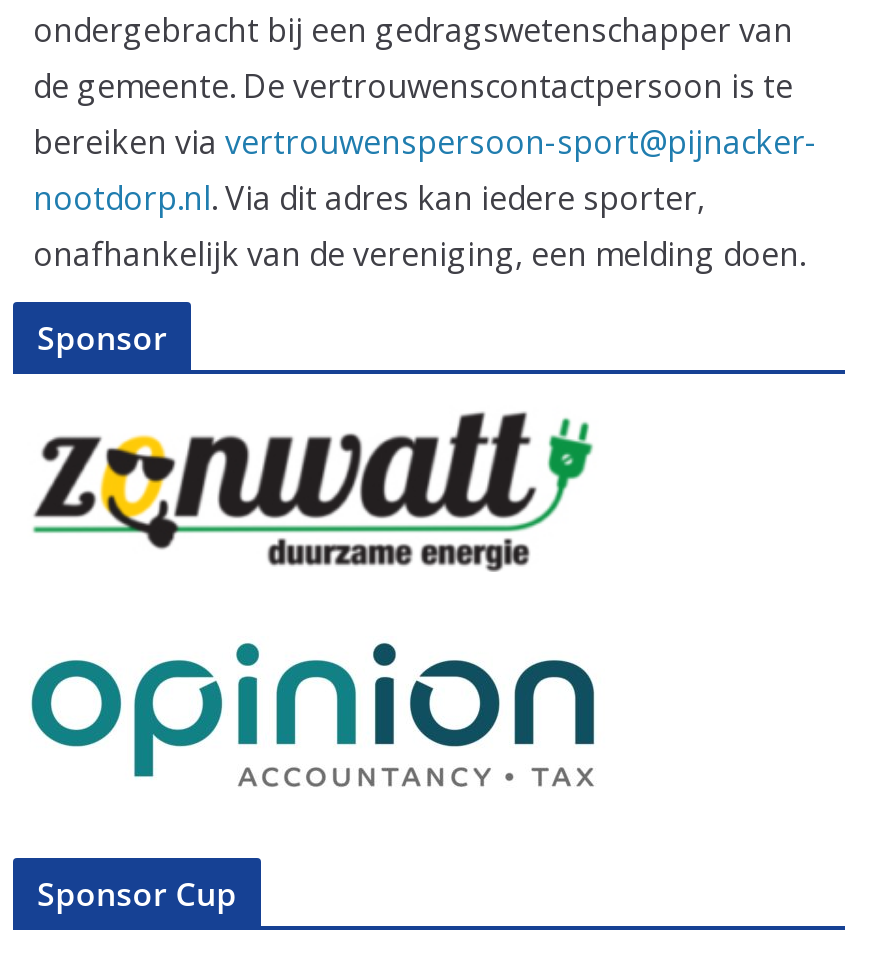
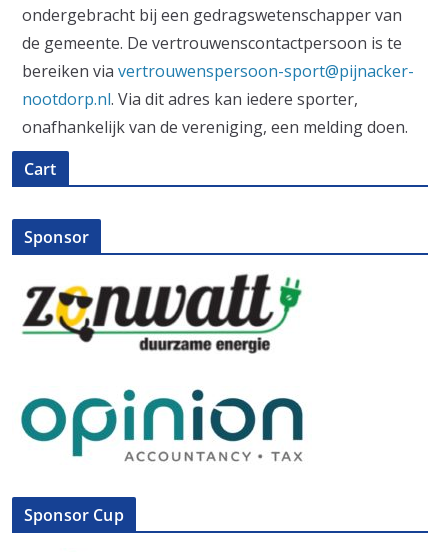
none -> [24,158,57,180] Cart

